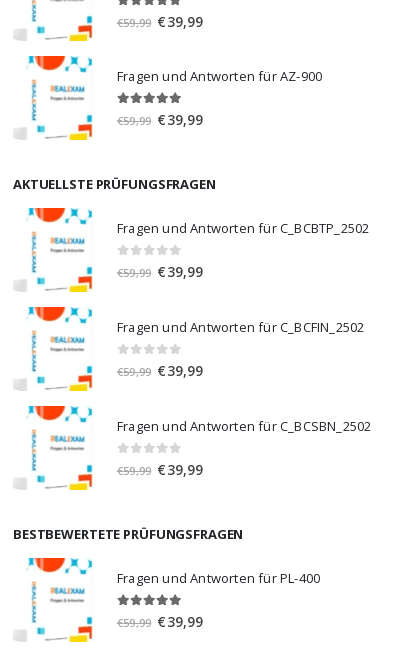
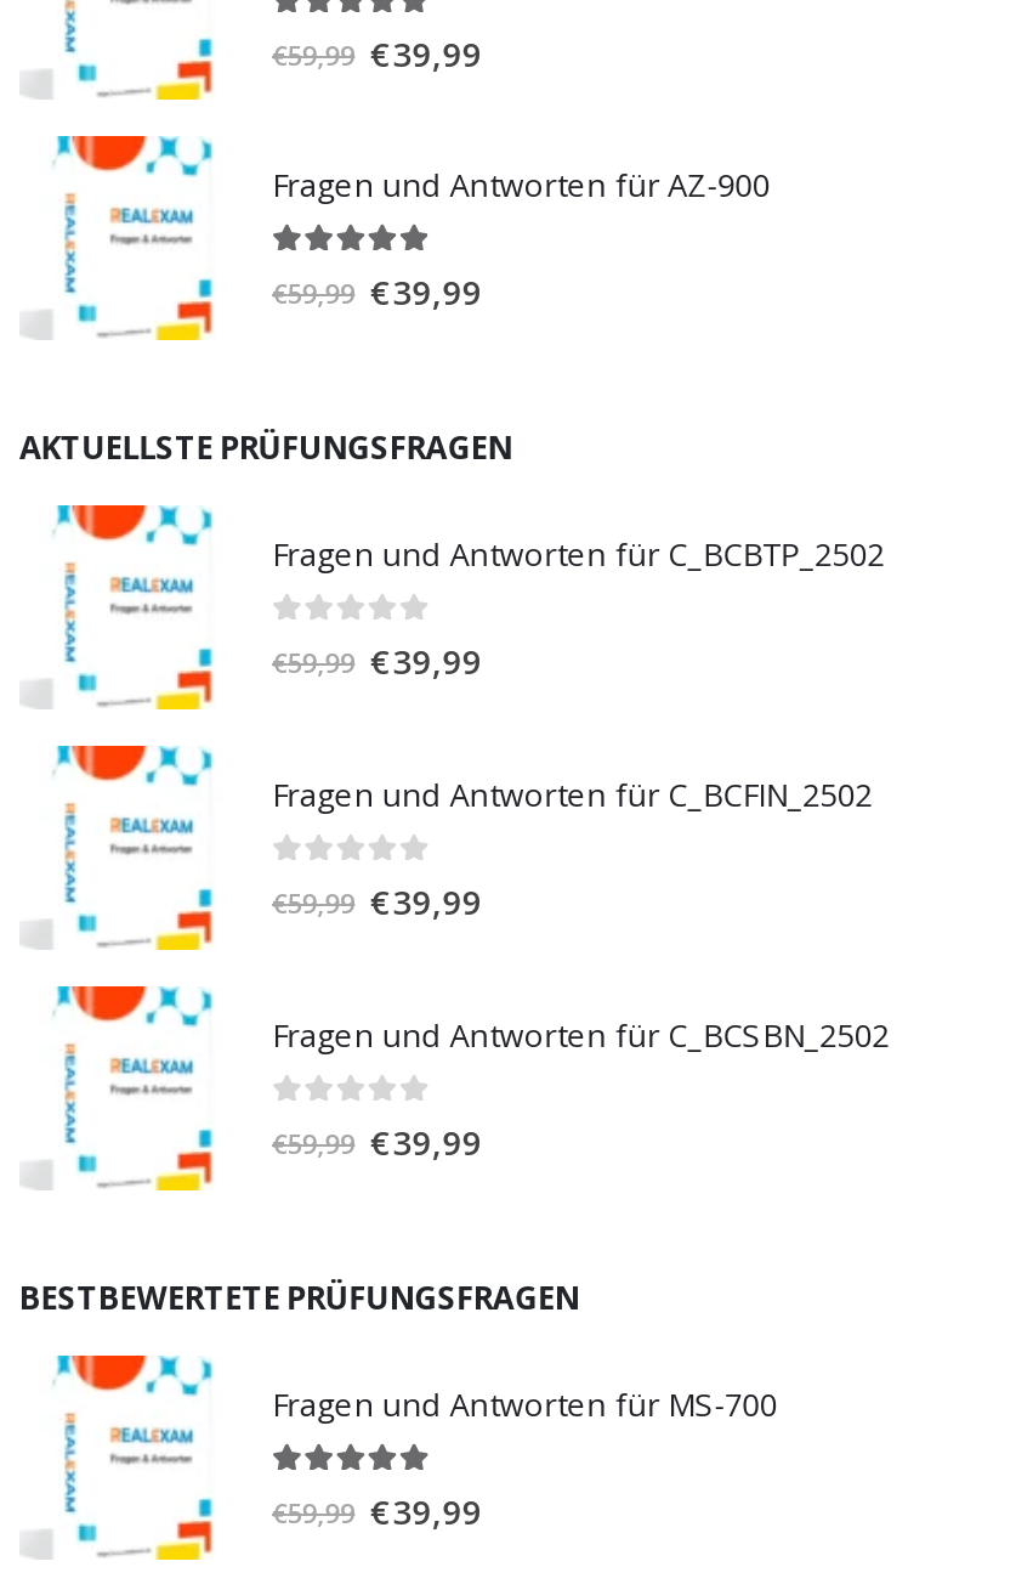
[117,569,320,587] Fragen und Antworten für PL-400 -> [272,1382,777,1425] Fragen und Antworten für MS-700

